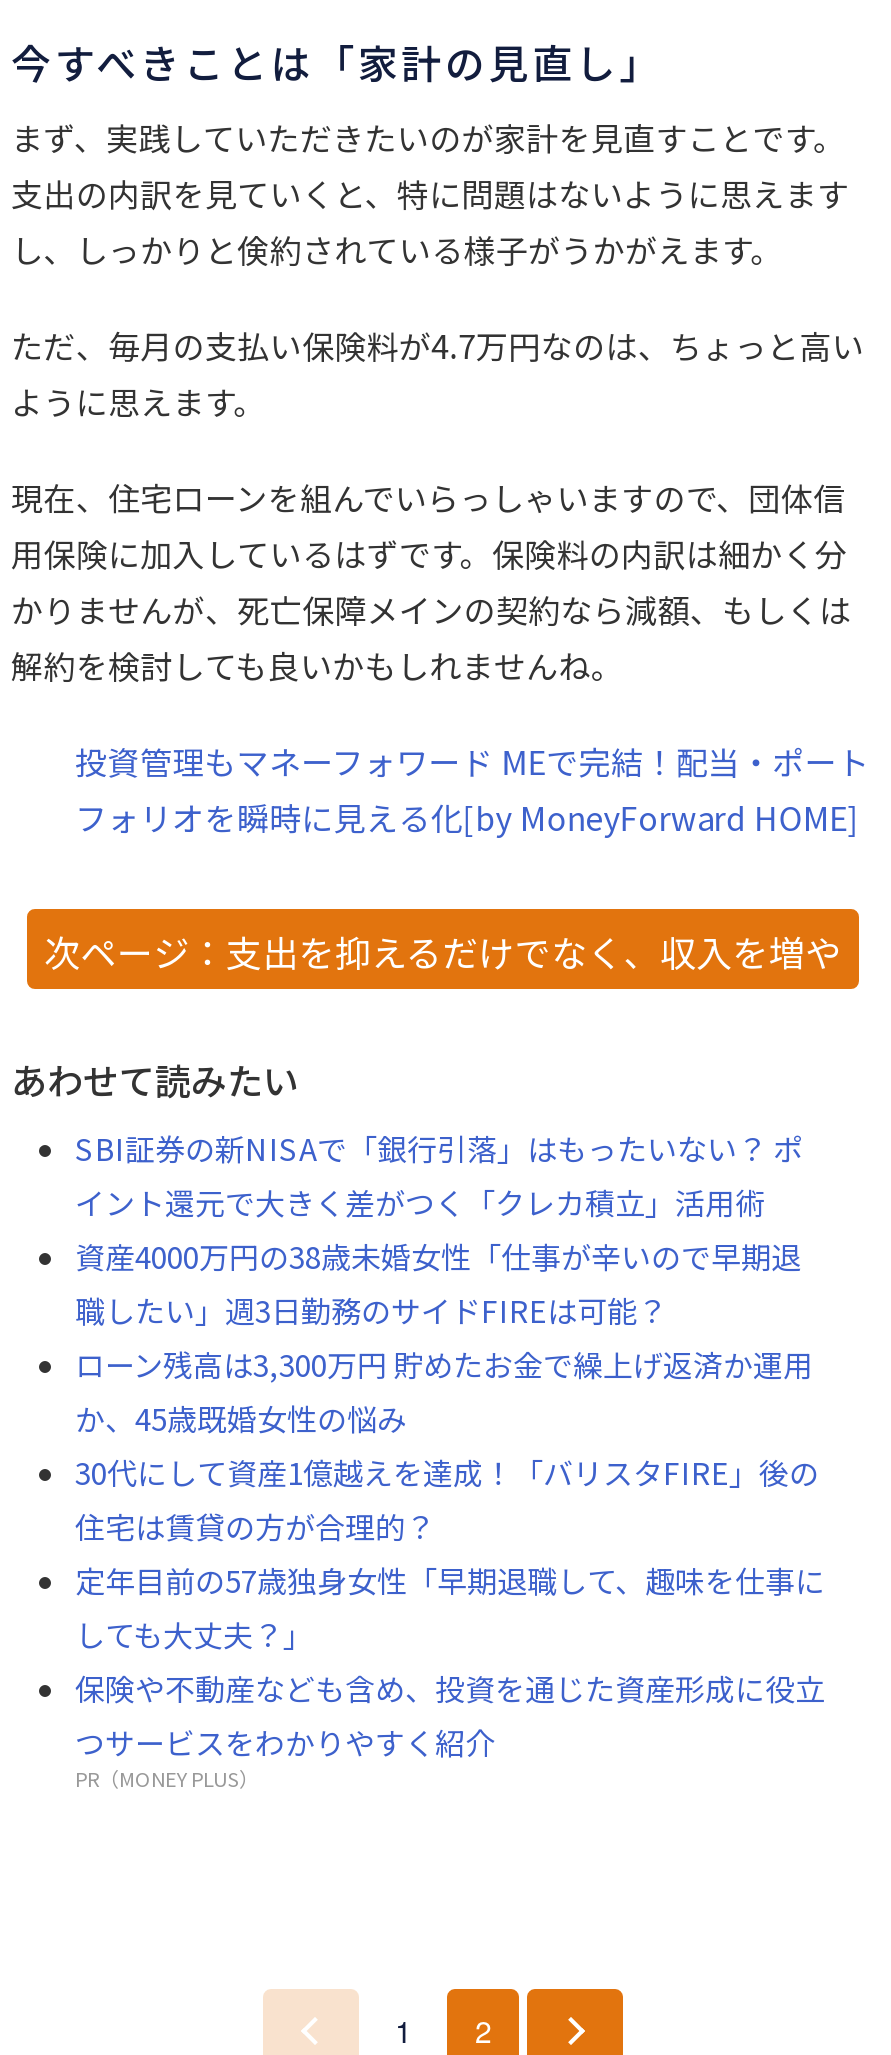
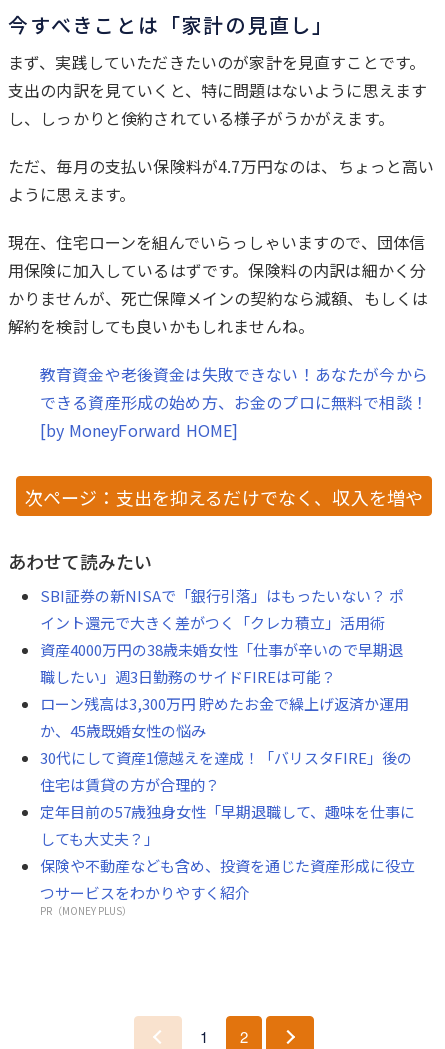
[75,736,869,840] 投資管理もマネーフォワード MEで完結！配当・ポート | フォリオを瞬時に見える化[by MoneyForward HOME] -> [40,361,428,441] 教育資金や老後資金は失敗できない！あなたが今から | できる資産形成の始め方、お金のプロに無料で相談！ | [by MoneyForward HOME]

